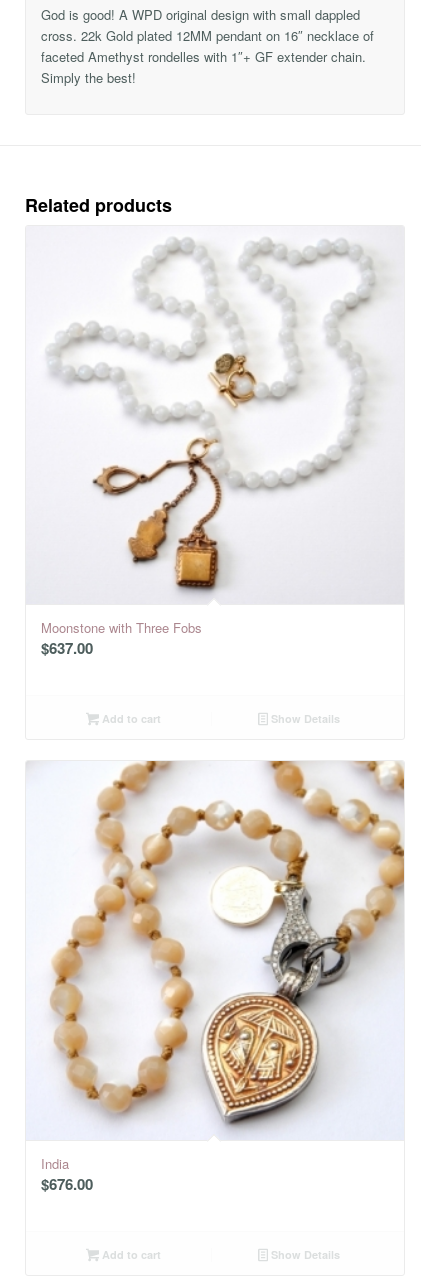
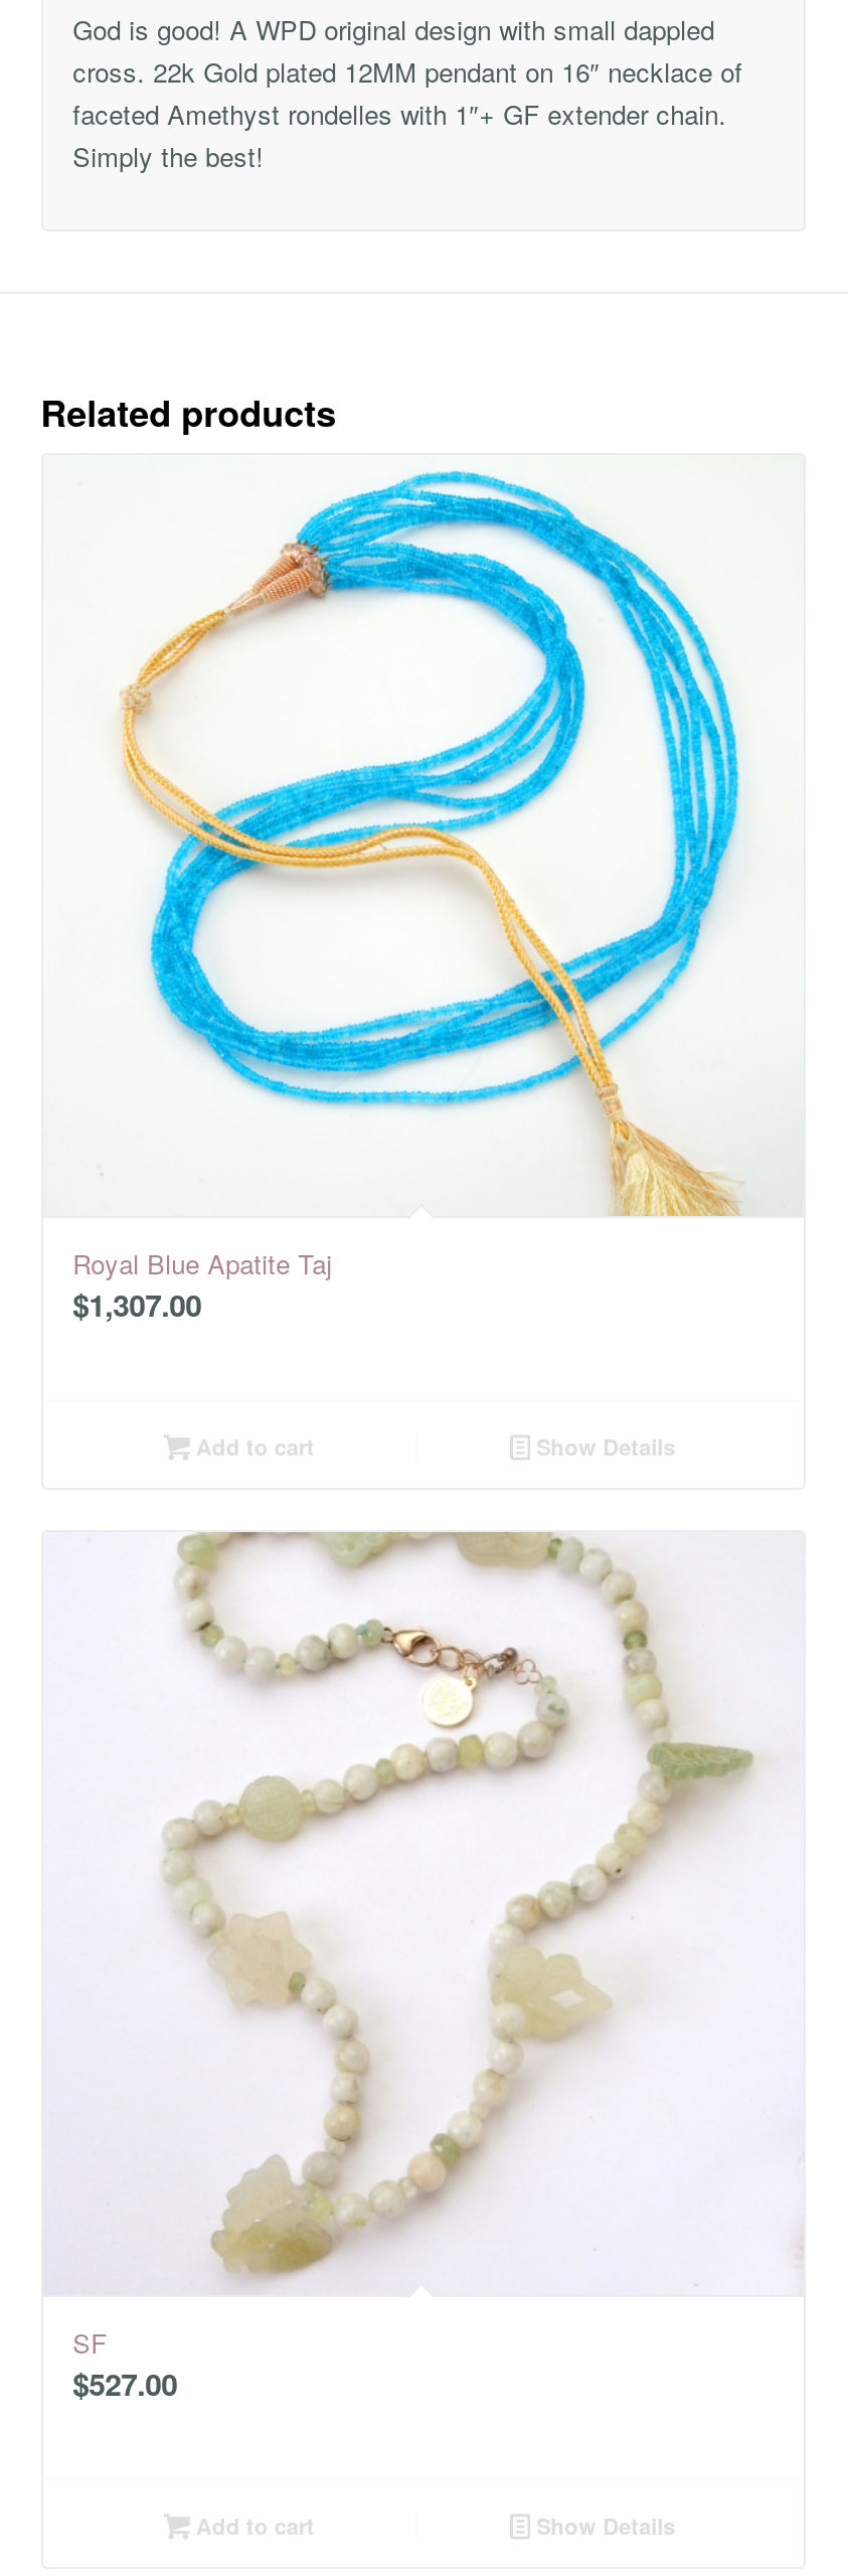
[41,234,391,659] [image] | Moonstone with Three Fobs | $637.00 -> [73,469,757,1328] [image] | Royal Blue Apatite Taj | $1,307.00
[41,760,405,1195] [image] | India | $676.00 -> [73,1530,804,2406] [image] | SF | $527.00

